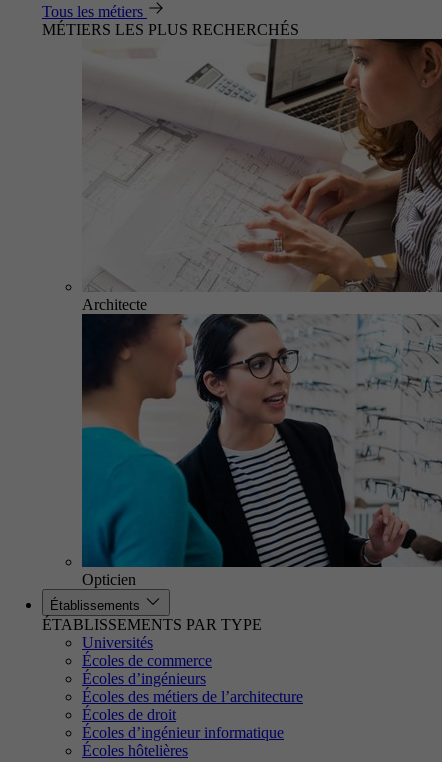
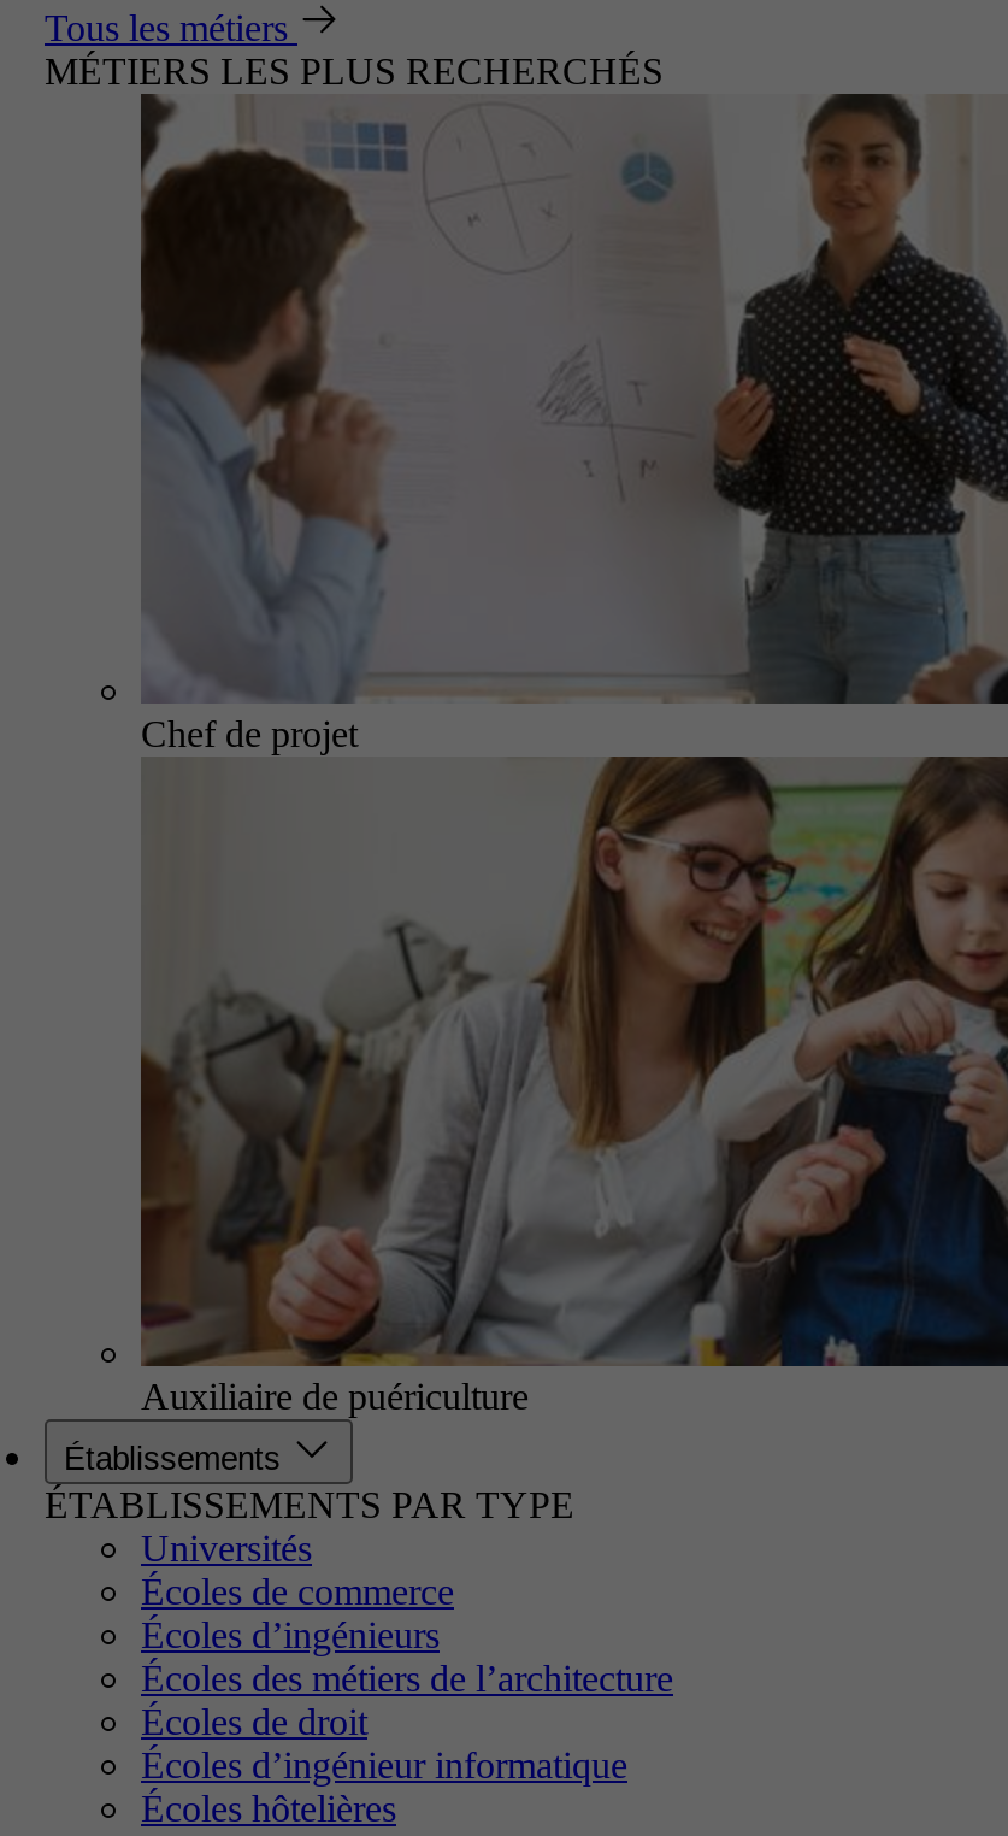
[82,38,439,313] [image] | Architecte -> [138,94,1001,754] [image] | Chef de projet
[81,313,439,588] [image] | Opticien -> [138,754,1001,1417] [image] | Auxiliaire de puériculture

